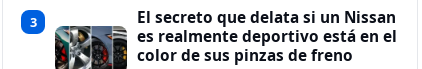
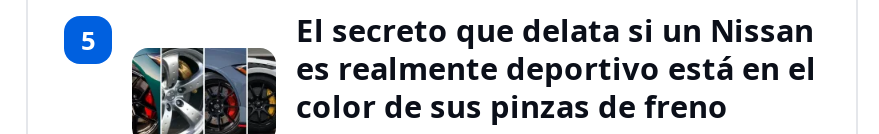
[29,13,36,31] 3 -> [81,22,95,58] 5

